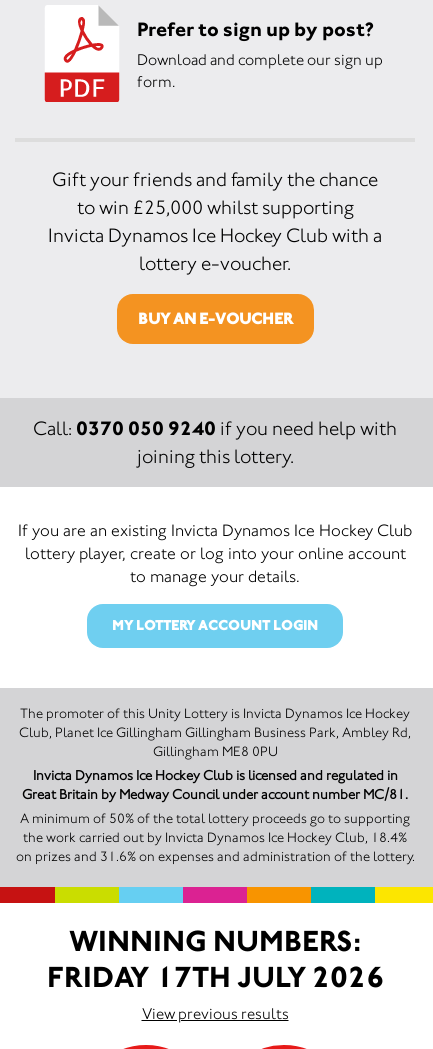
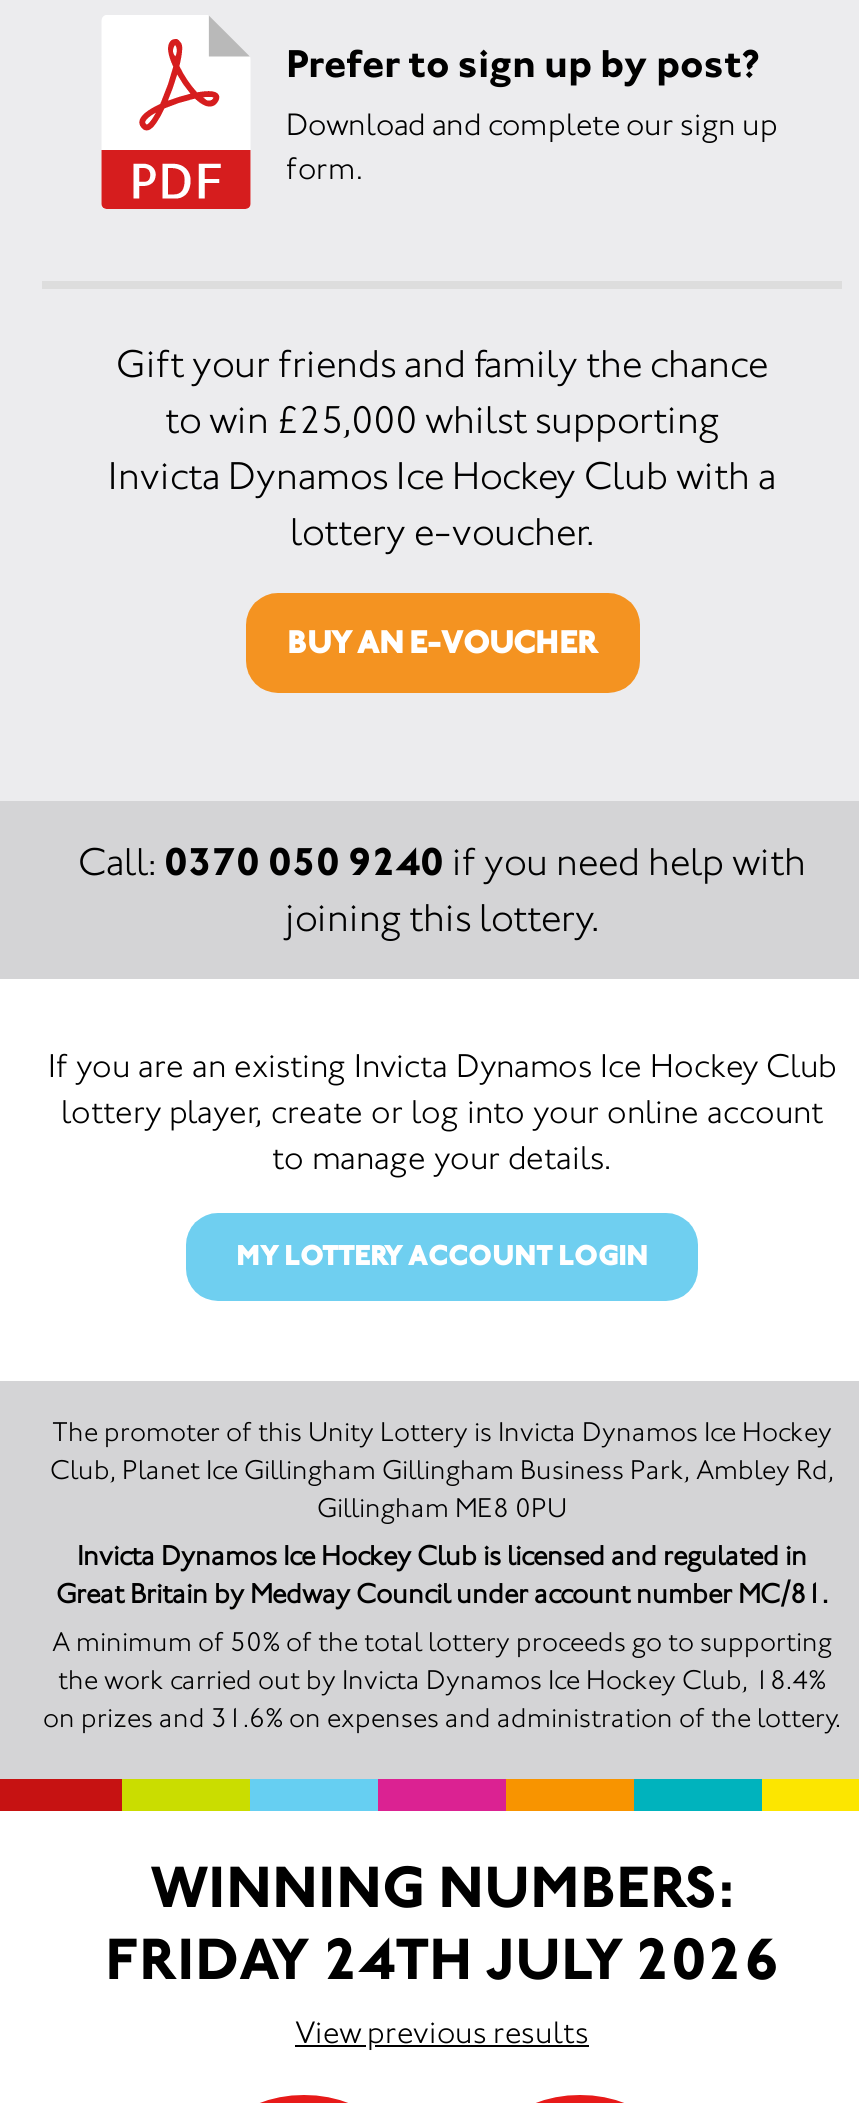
[46,959,383,995] FRIDAY 17TH JULY 2026 -> [105,1923,779,1995] FRIDAY 24TH JULY 2026

